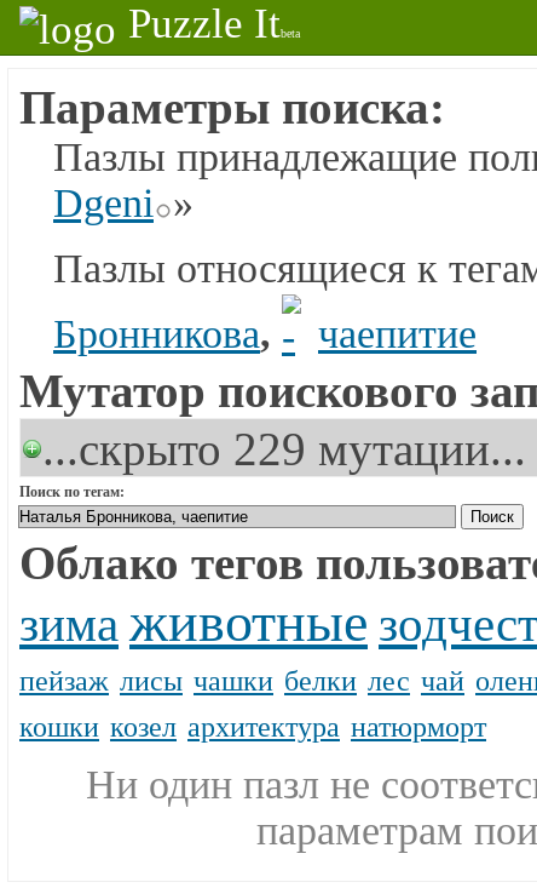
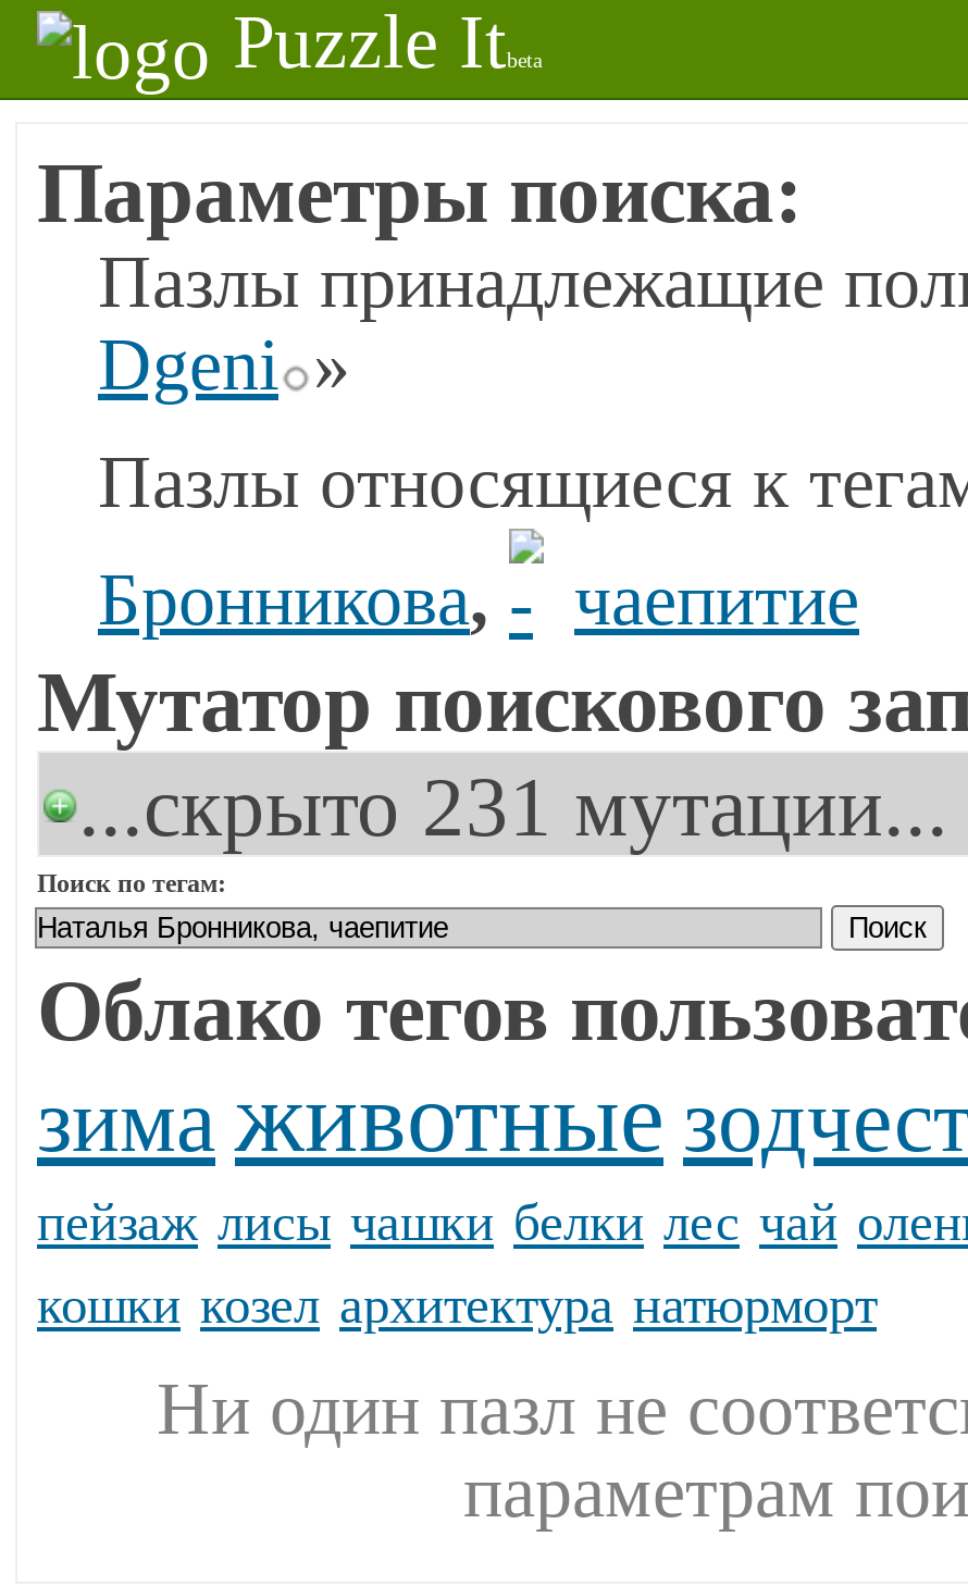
[42,423,526,475] ...скрыто 229 мутации... -> [78,759,948,853] ...скрыто 231 мутации...

